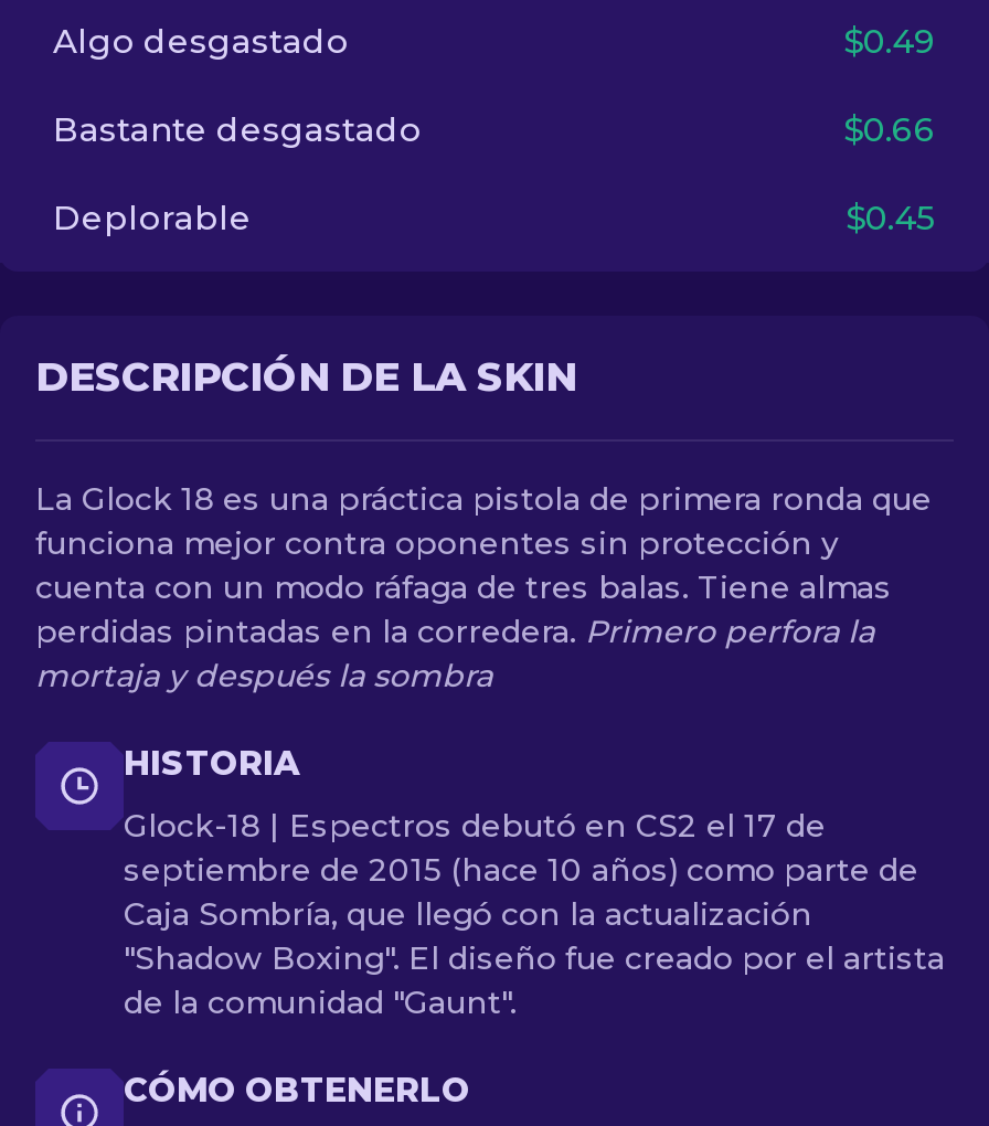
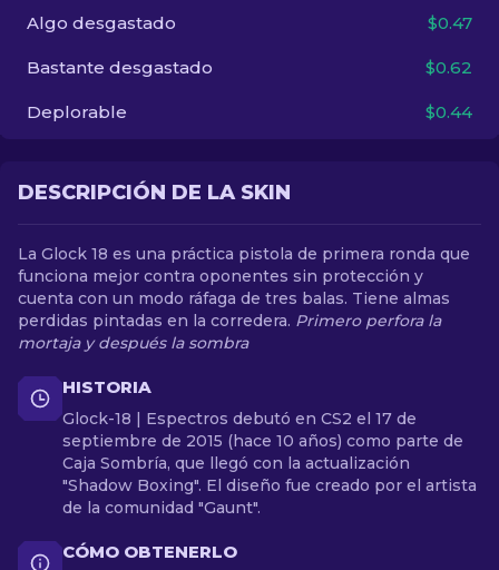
[843,20,936,62] $0.49 -> [428,12,472,33] $0.47
[843,108,936,150] $0.66 -> [425,57,472,78] $0.62
[846,196,936,238] $0.45 -> [425,101,472,122] $0.44

